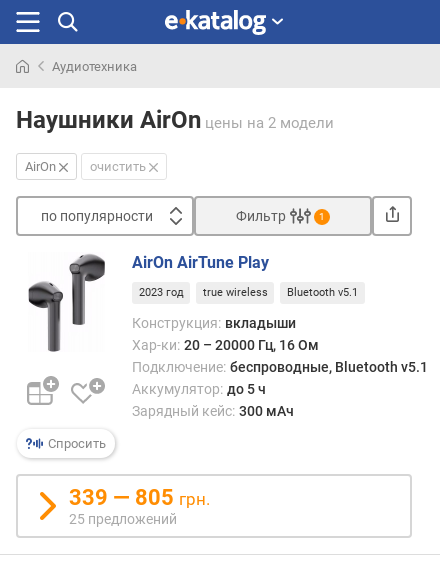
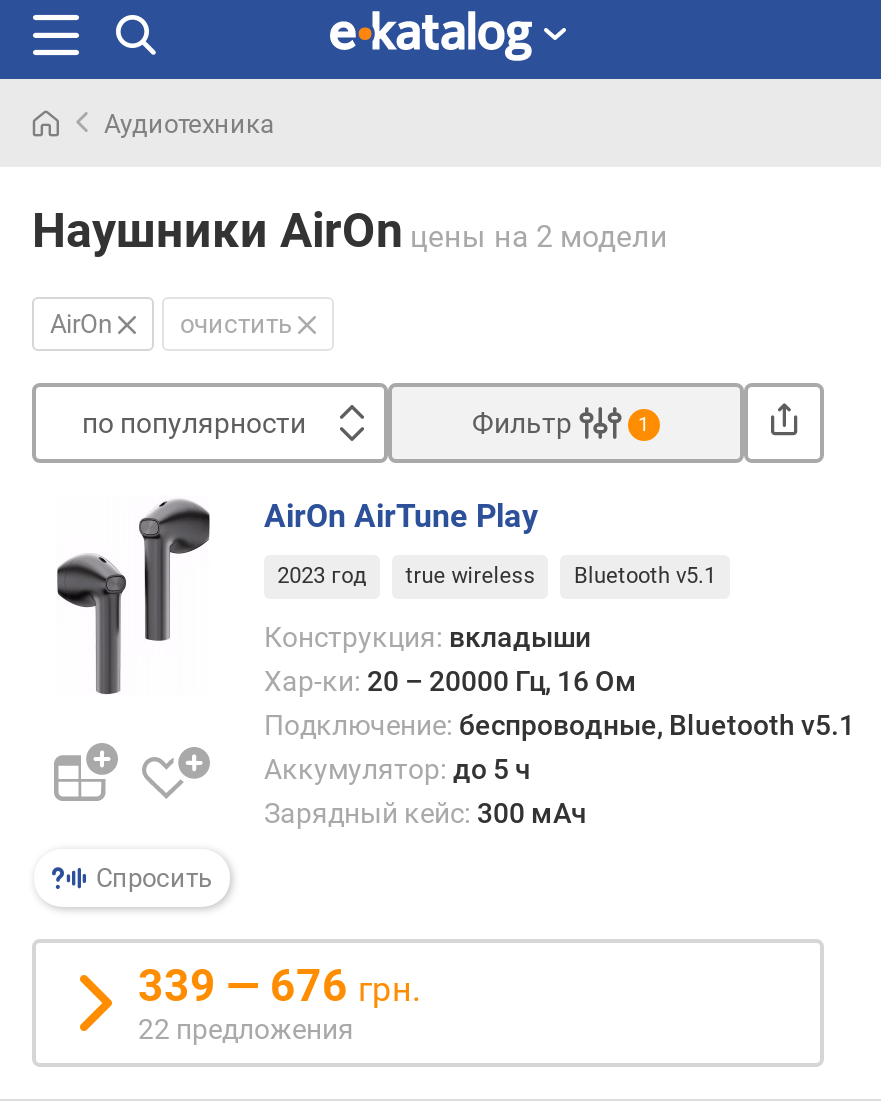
[69,485,210,527] 339 — 805 грн. | 25 предложений -> [138,961,420,1045] 339 — 676 грн. | 22 предложения

